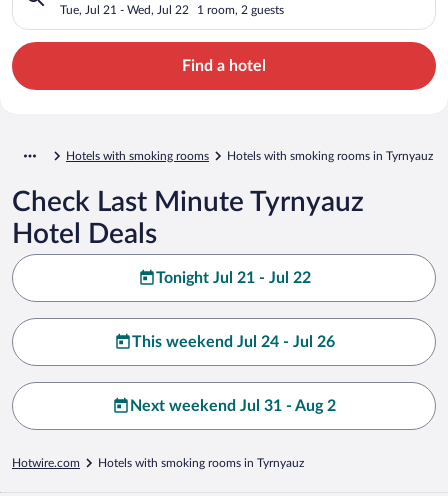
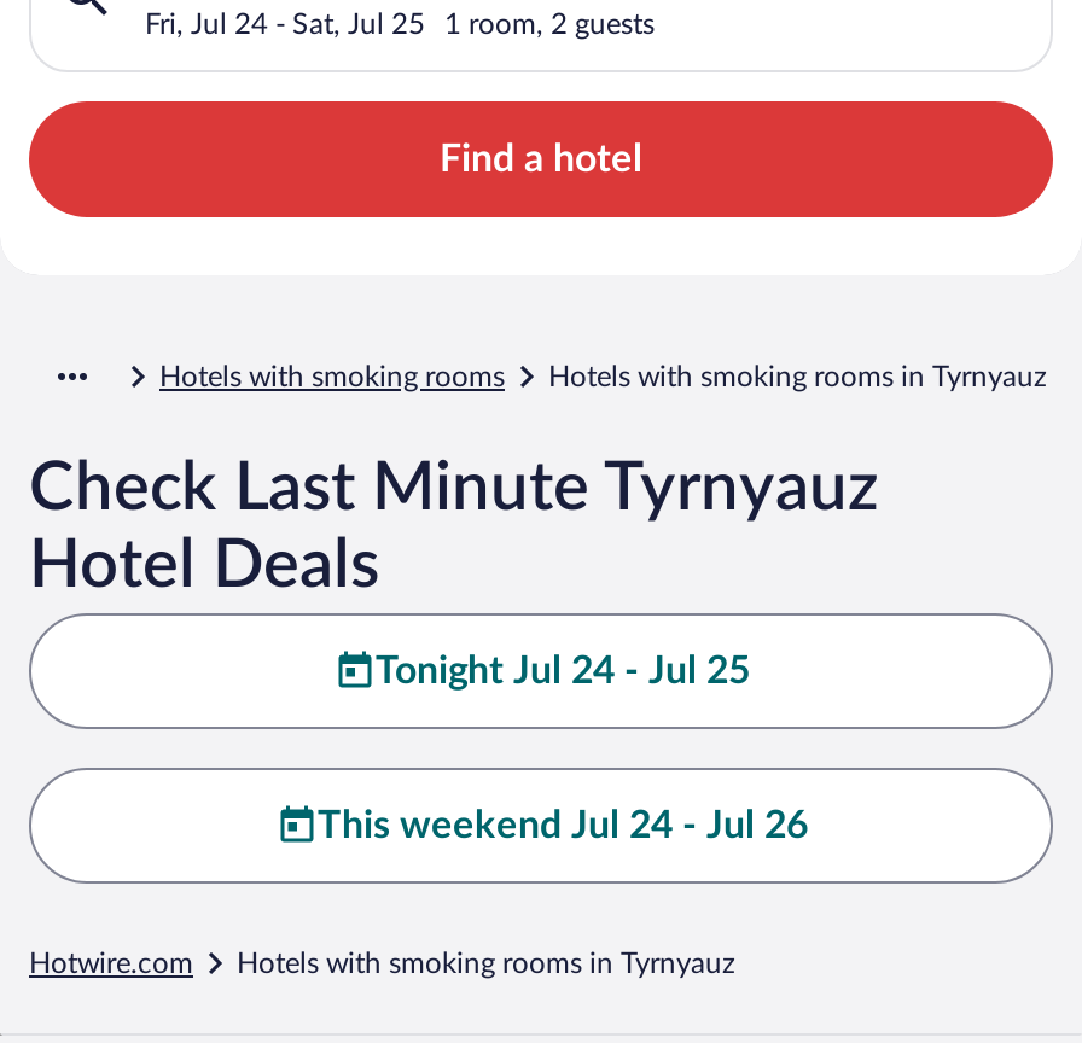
[60,4,189,16] Tue, Jul 21 - Wed, Jul 22 -> [145,9,425,38] Fri, Jul 24 - Sat, Jul 25
[155,270,310,286] Tonight Jul 21 - Jul 22 -> [376,651,750,690] Tonight Jul 24 - Jul 25
[130,398,336,414] Next weekend Jul 31 - Aug 2 -> none

